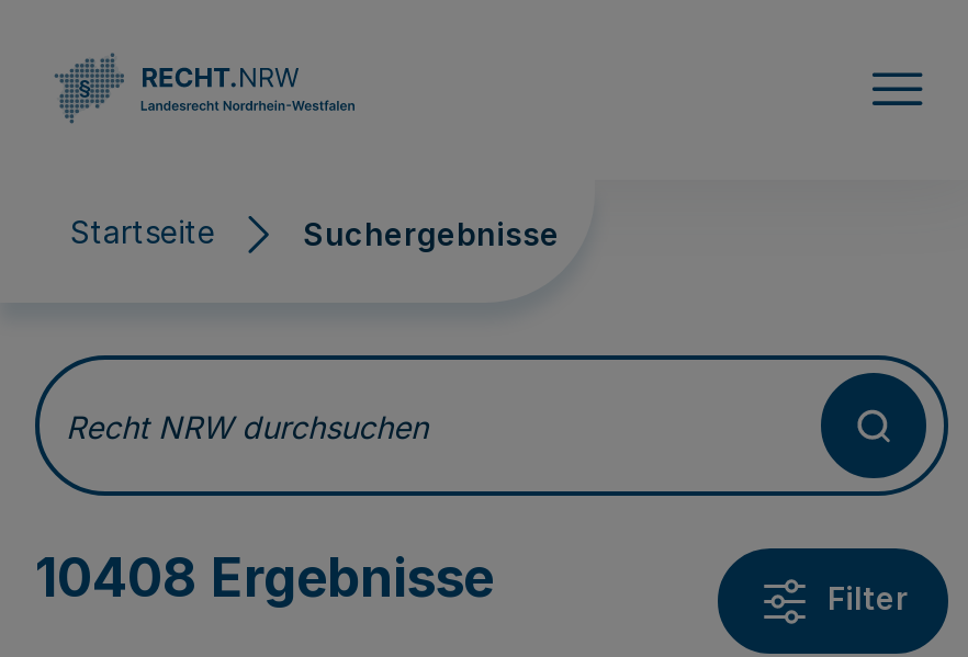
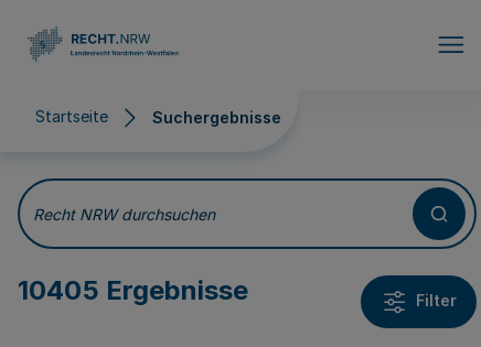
[35,546,494,610] 10408 Ergebnisse -> [18,274,248,306] 10405 Ergebnisse

